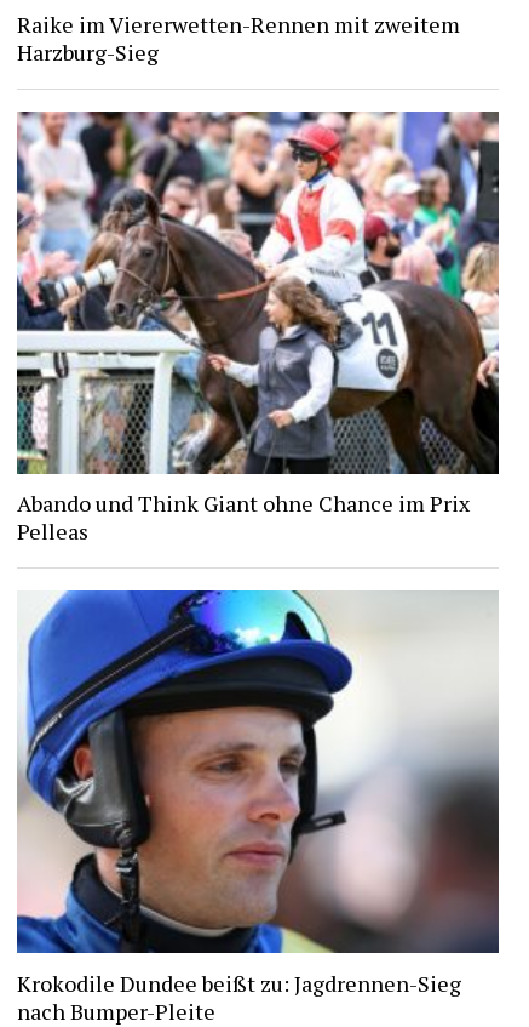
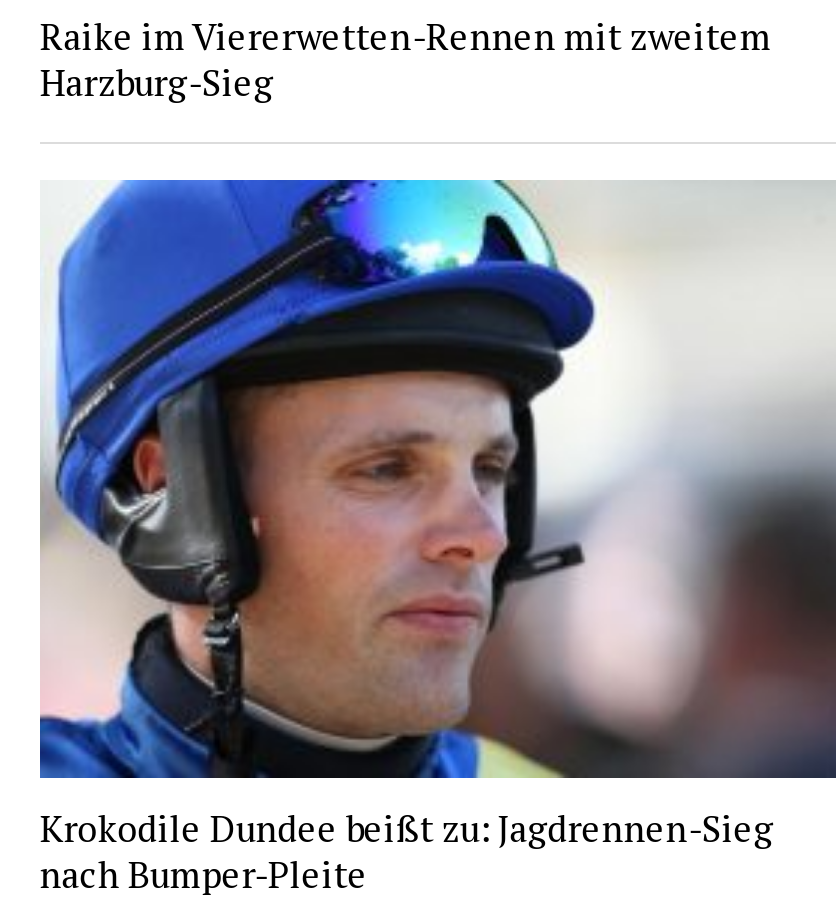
[16,110,500,546] [image] | Abando und Think Giant ohne Chance im Prix | Pelleas -> none

